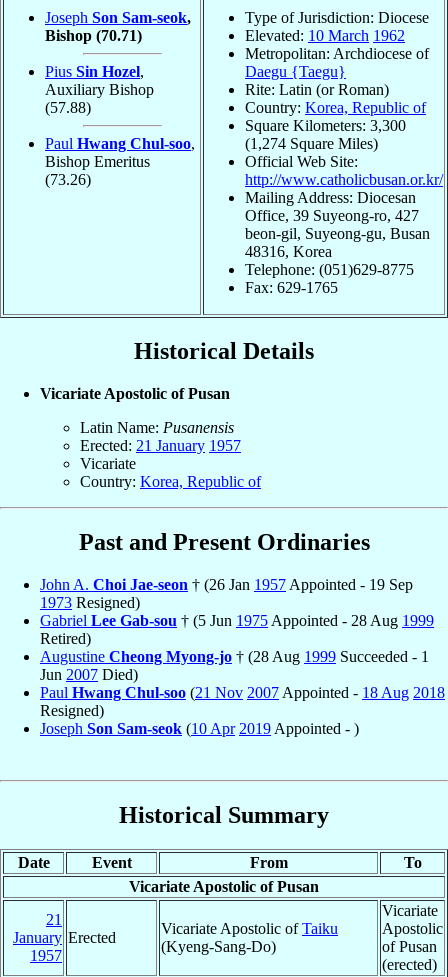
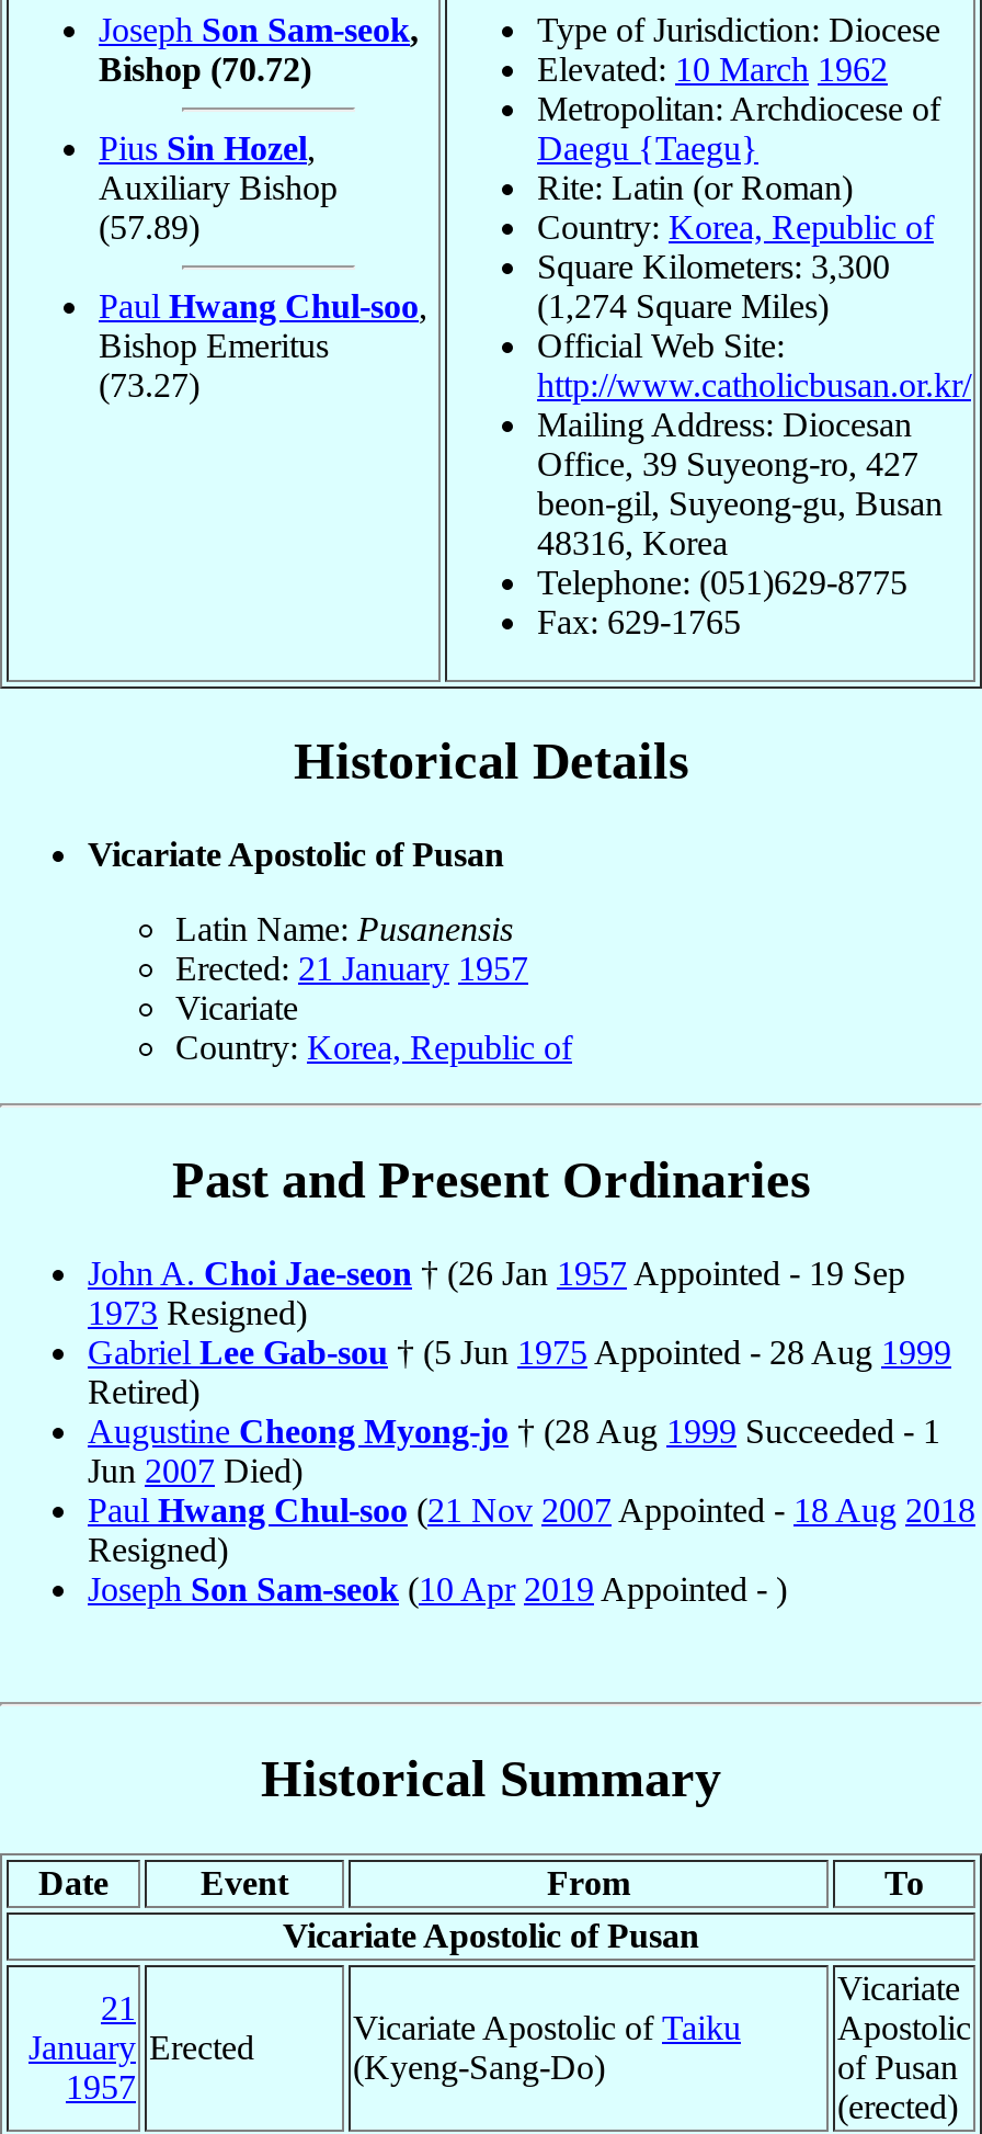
[45,27,142,44] Bishop (70.71) -> [99,50,311,88] Bishop (70.72)
[45,99,91,116] (57.88) -> [99,208,199,245] (57.89)
[45,171,91,188] (73.26) -> [99,366,199,403] (73.27)

